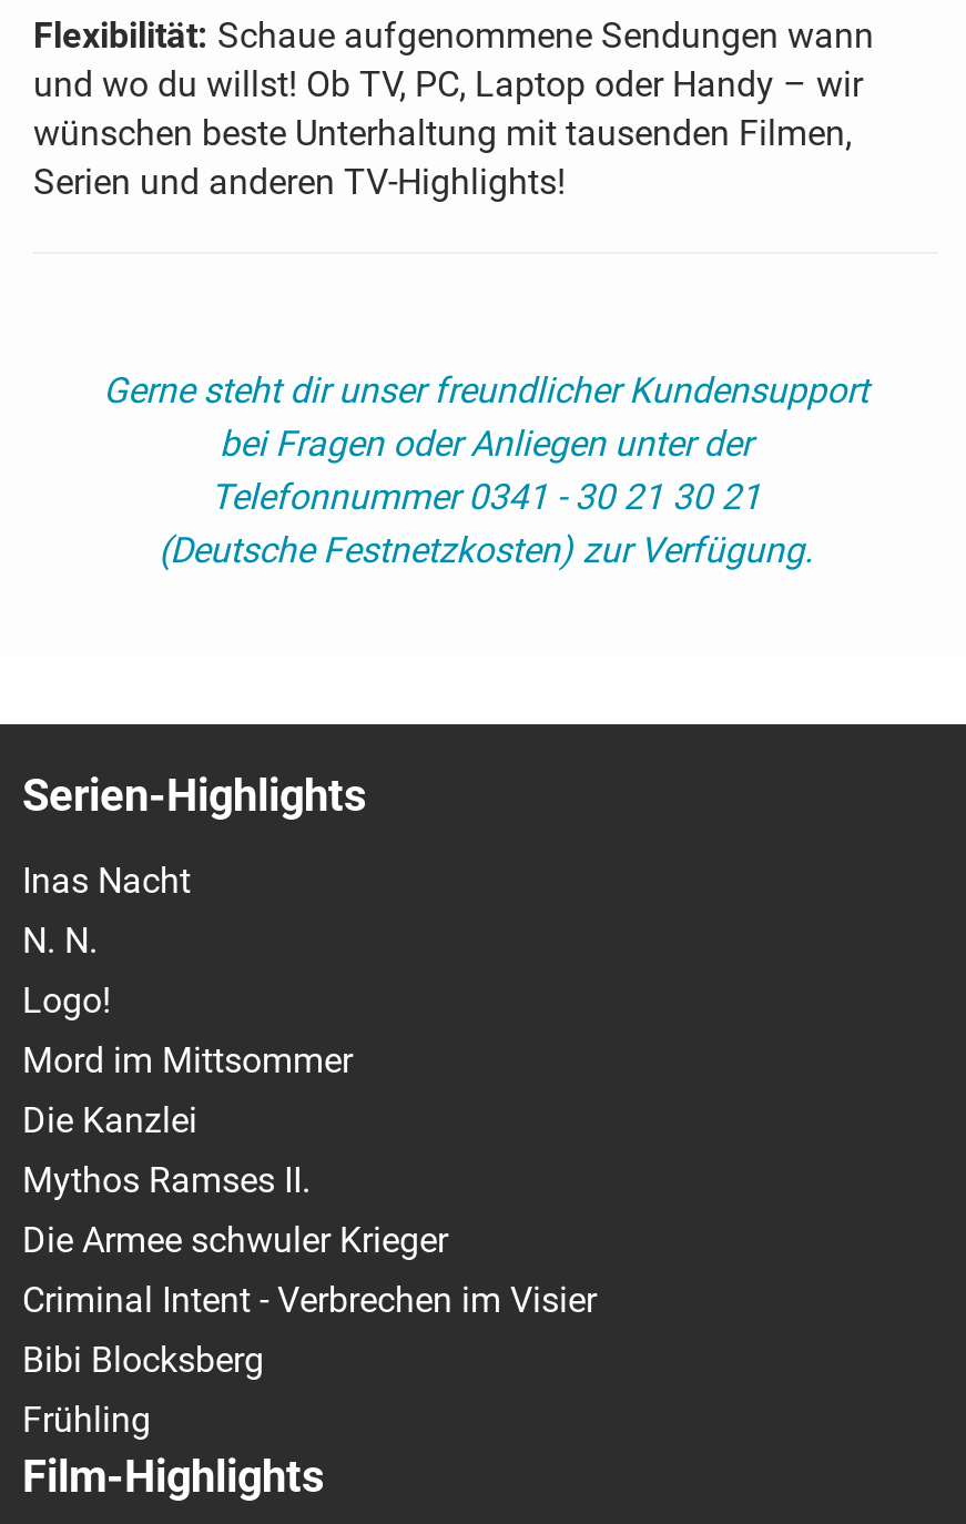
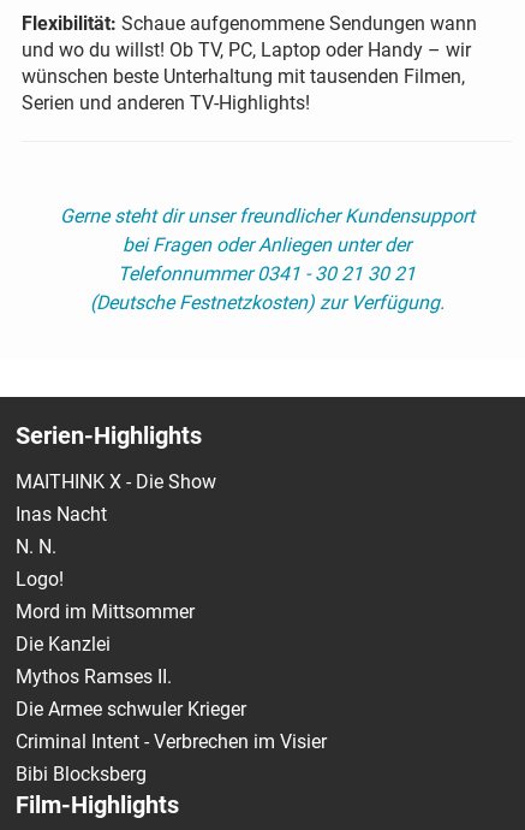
none -> [16,470,216,493] MAITHINK X - Die Show
moved [22,859,597,1380] -> [16,503,327,785]: Inas Nacht | N. N. | Logo! | ... | Criminal Intent - Verbrechen im Visier | Bibi Blocksberg
[22,1398,151,1440] Frühling -> none

